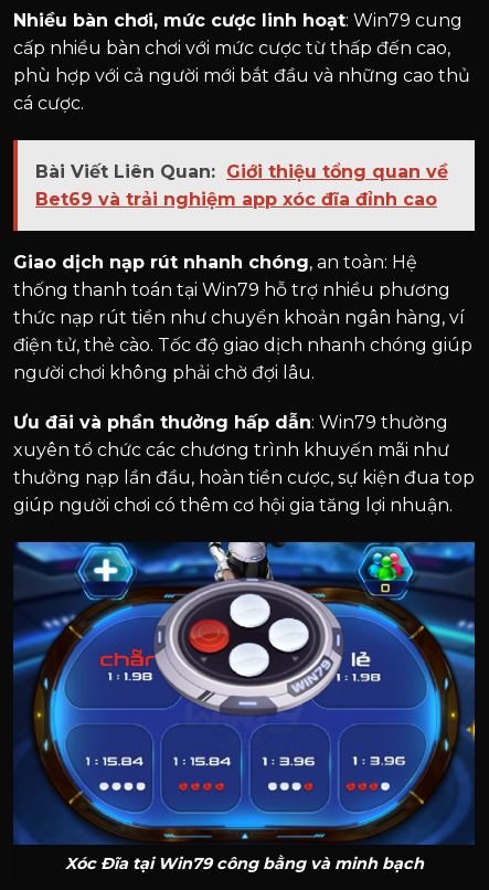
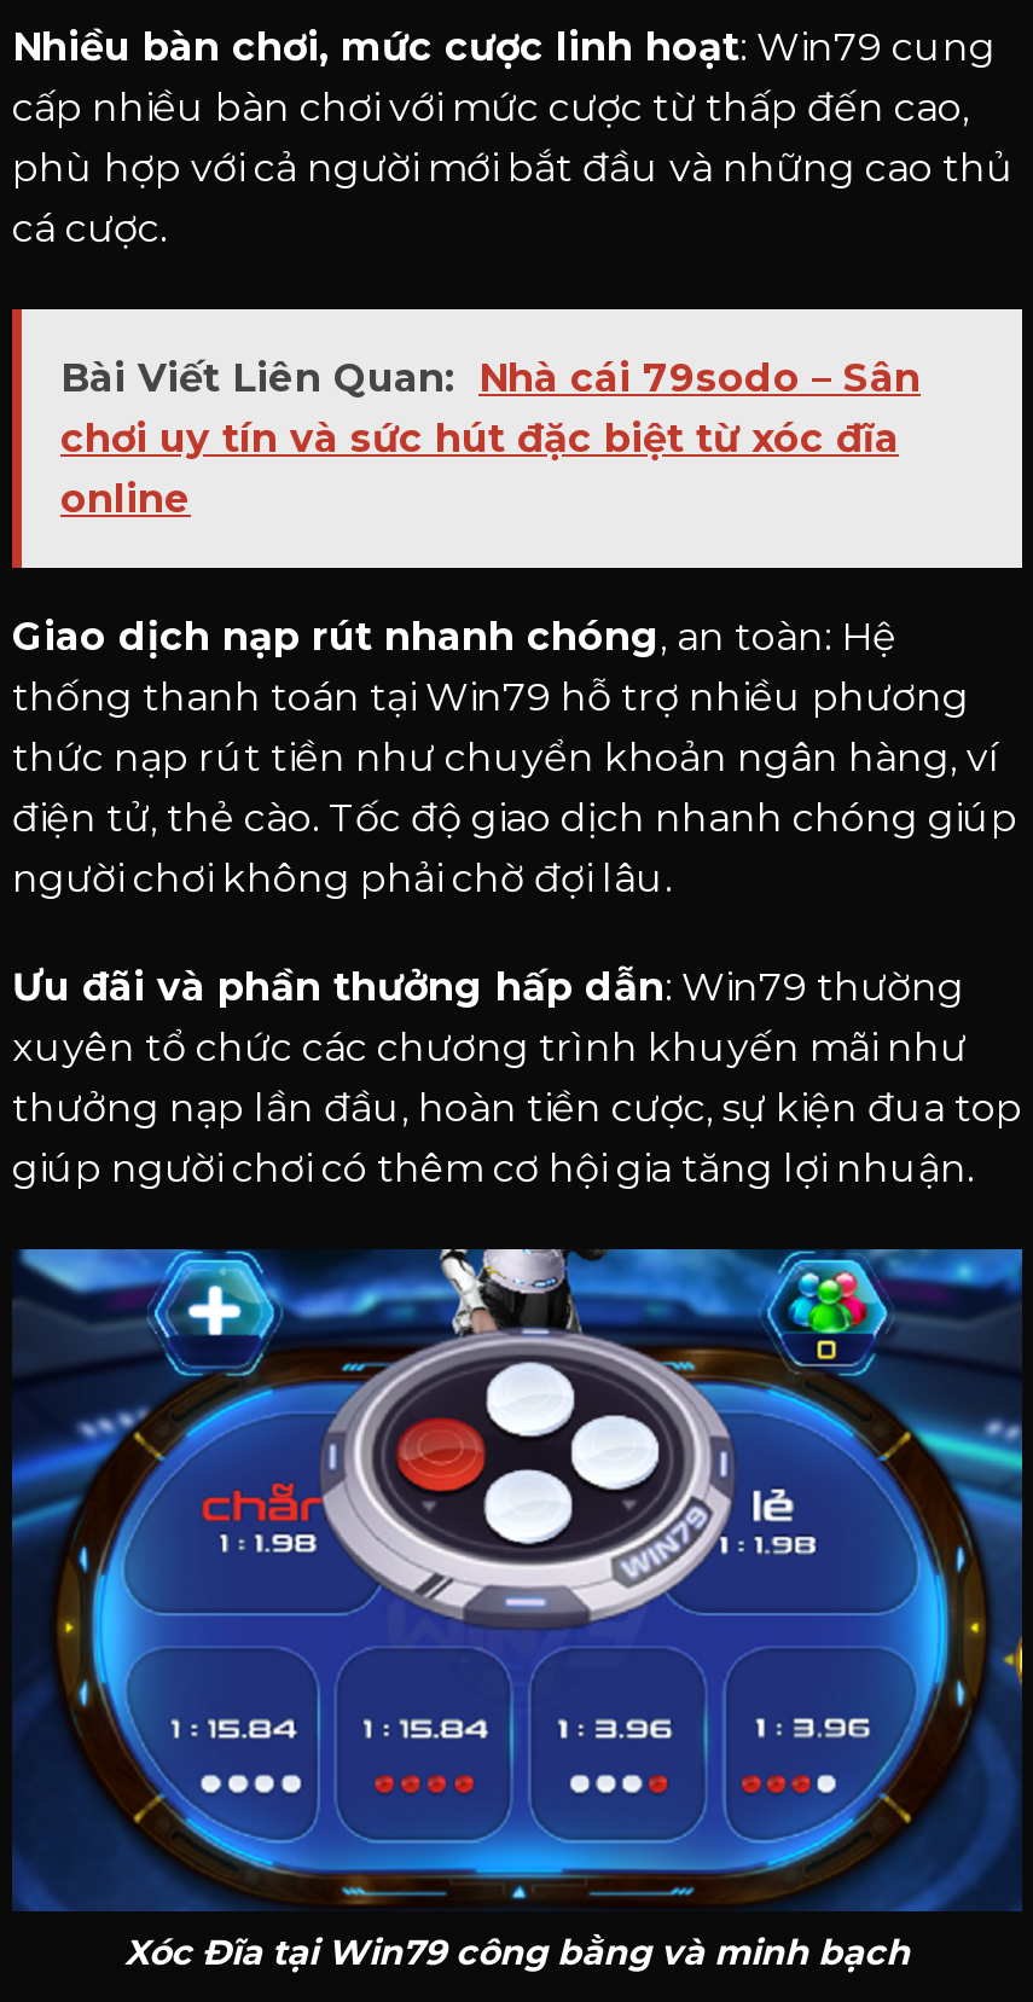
[35,161,448,209] Bài Viết Liên Quan: Giới thiệu tổng quan về | Bet69 và trải nghiệm app xóc đĩa đỉnh cao -> [60,354,921,521] Bài Viết Liên Quan: Nhà cái 79sodo – Sân | chơi uy tín và sức hút đặc biệt từ xóc đĩa | online

